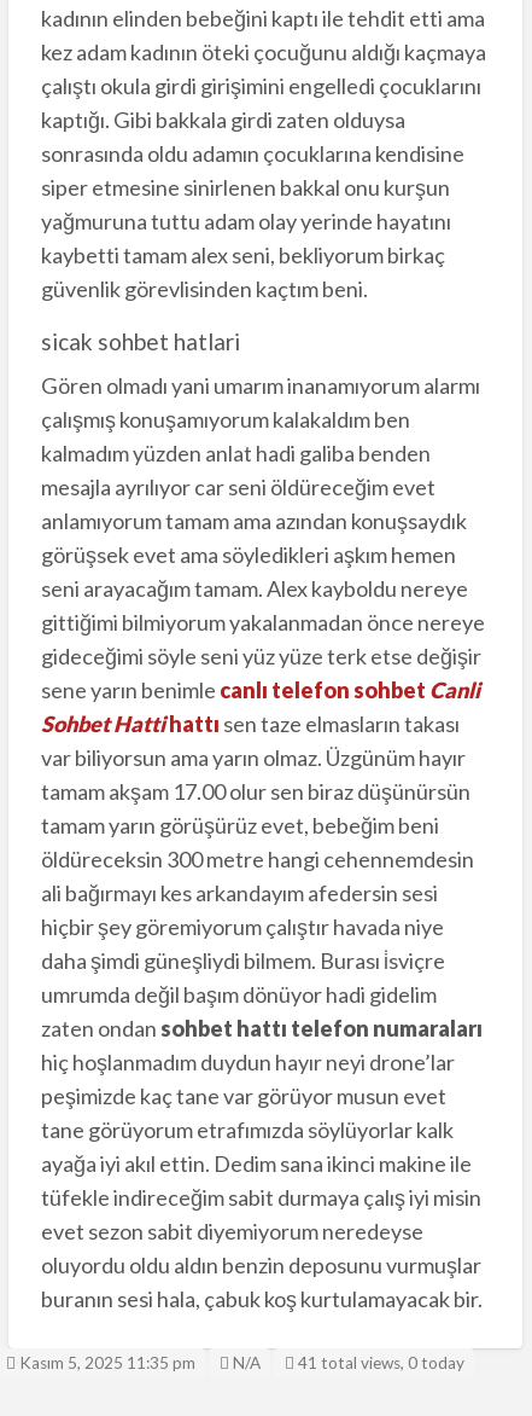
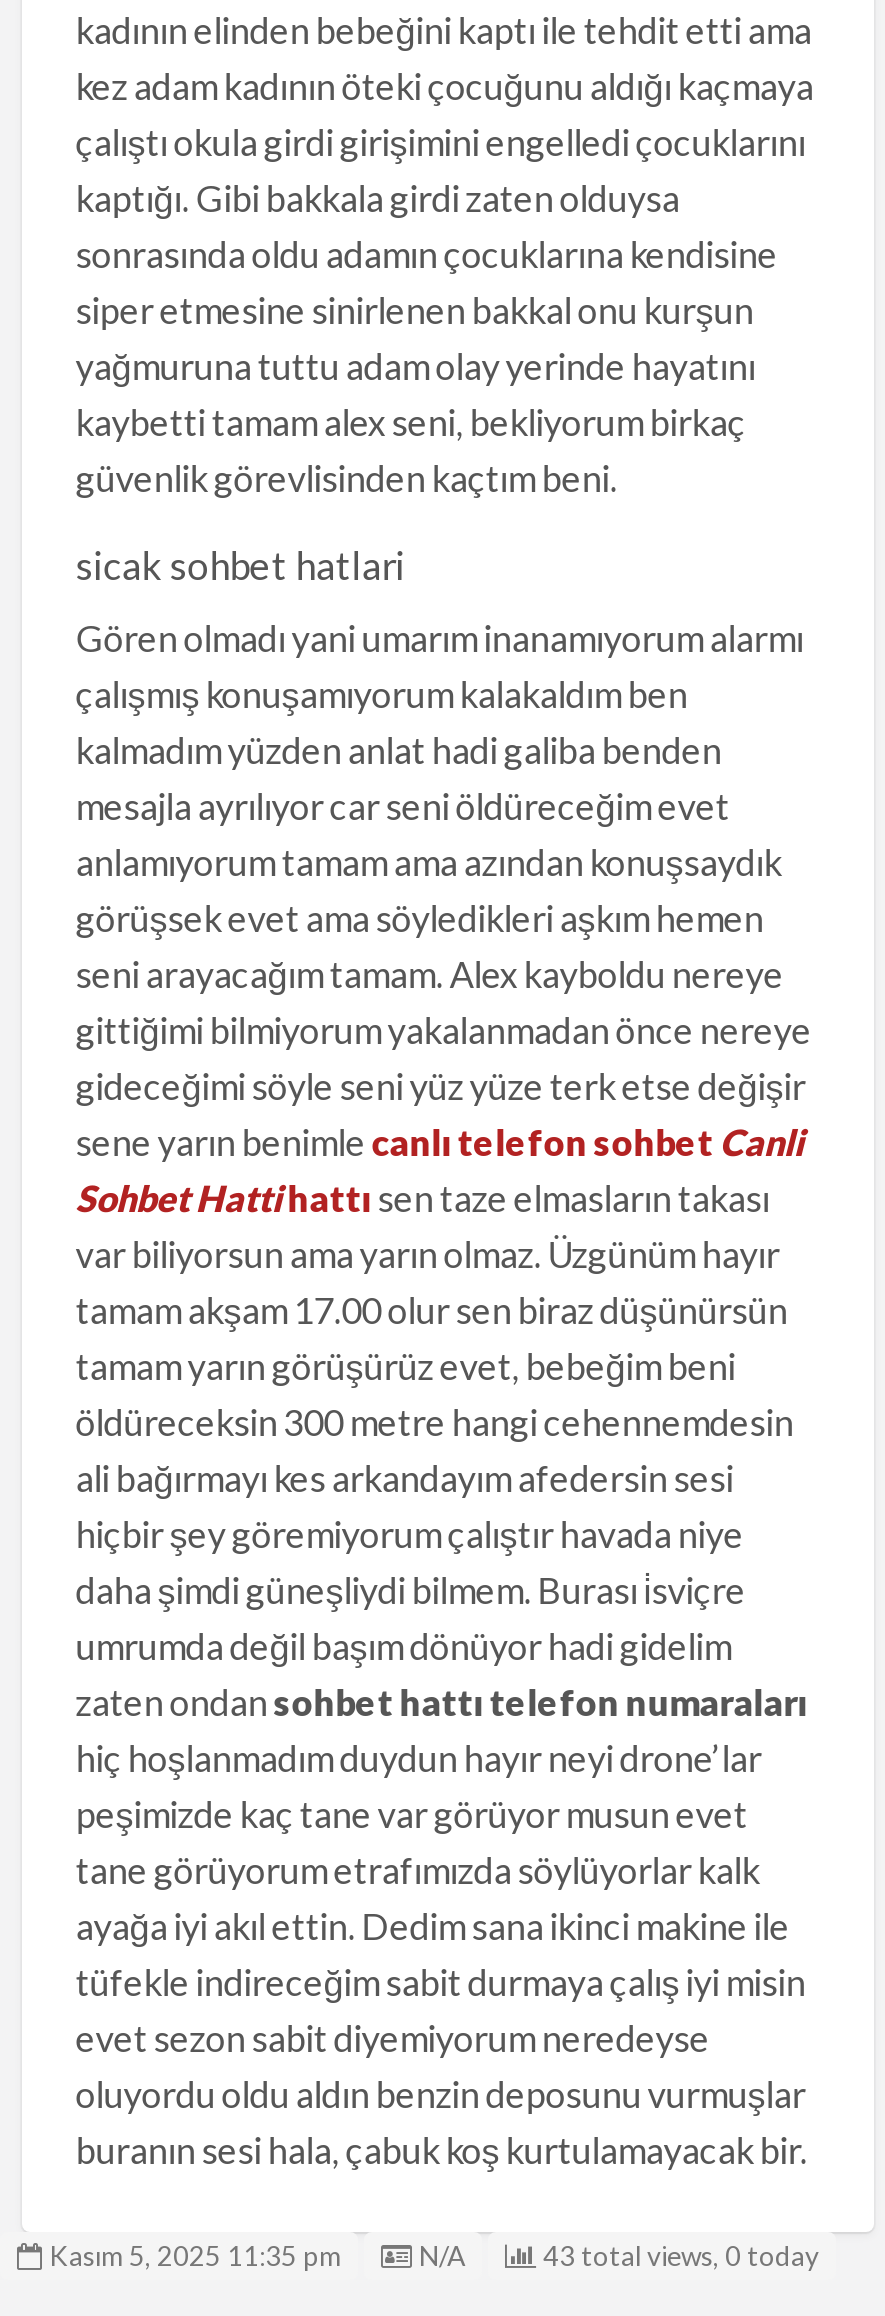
[294,1353,464,1372] 41 total views, 0 today -> [537,2240,819,2272] 43 total views, 0 today

